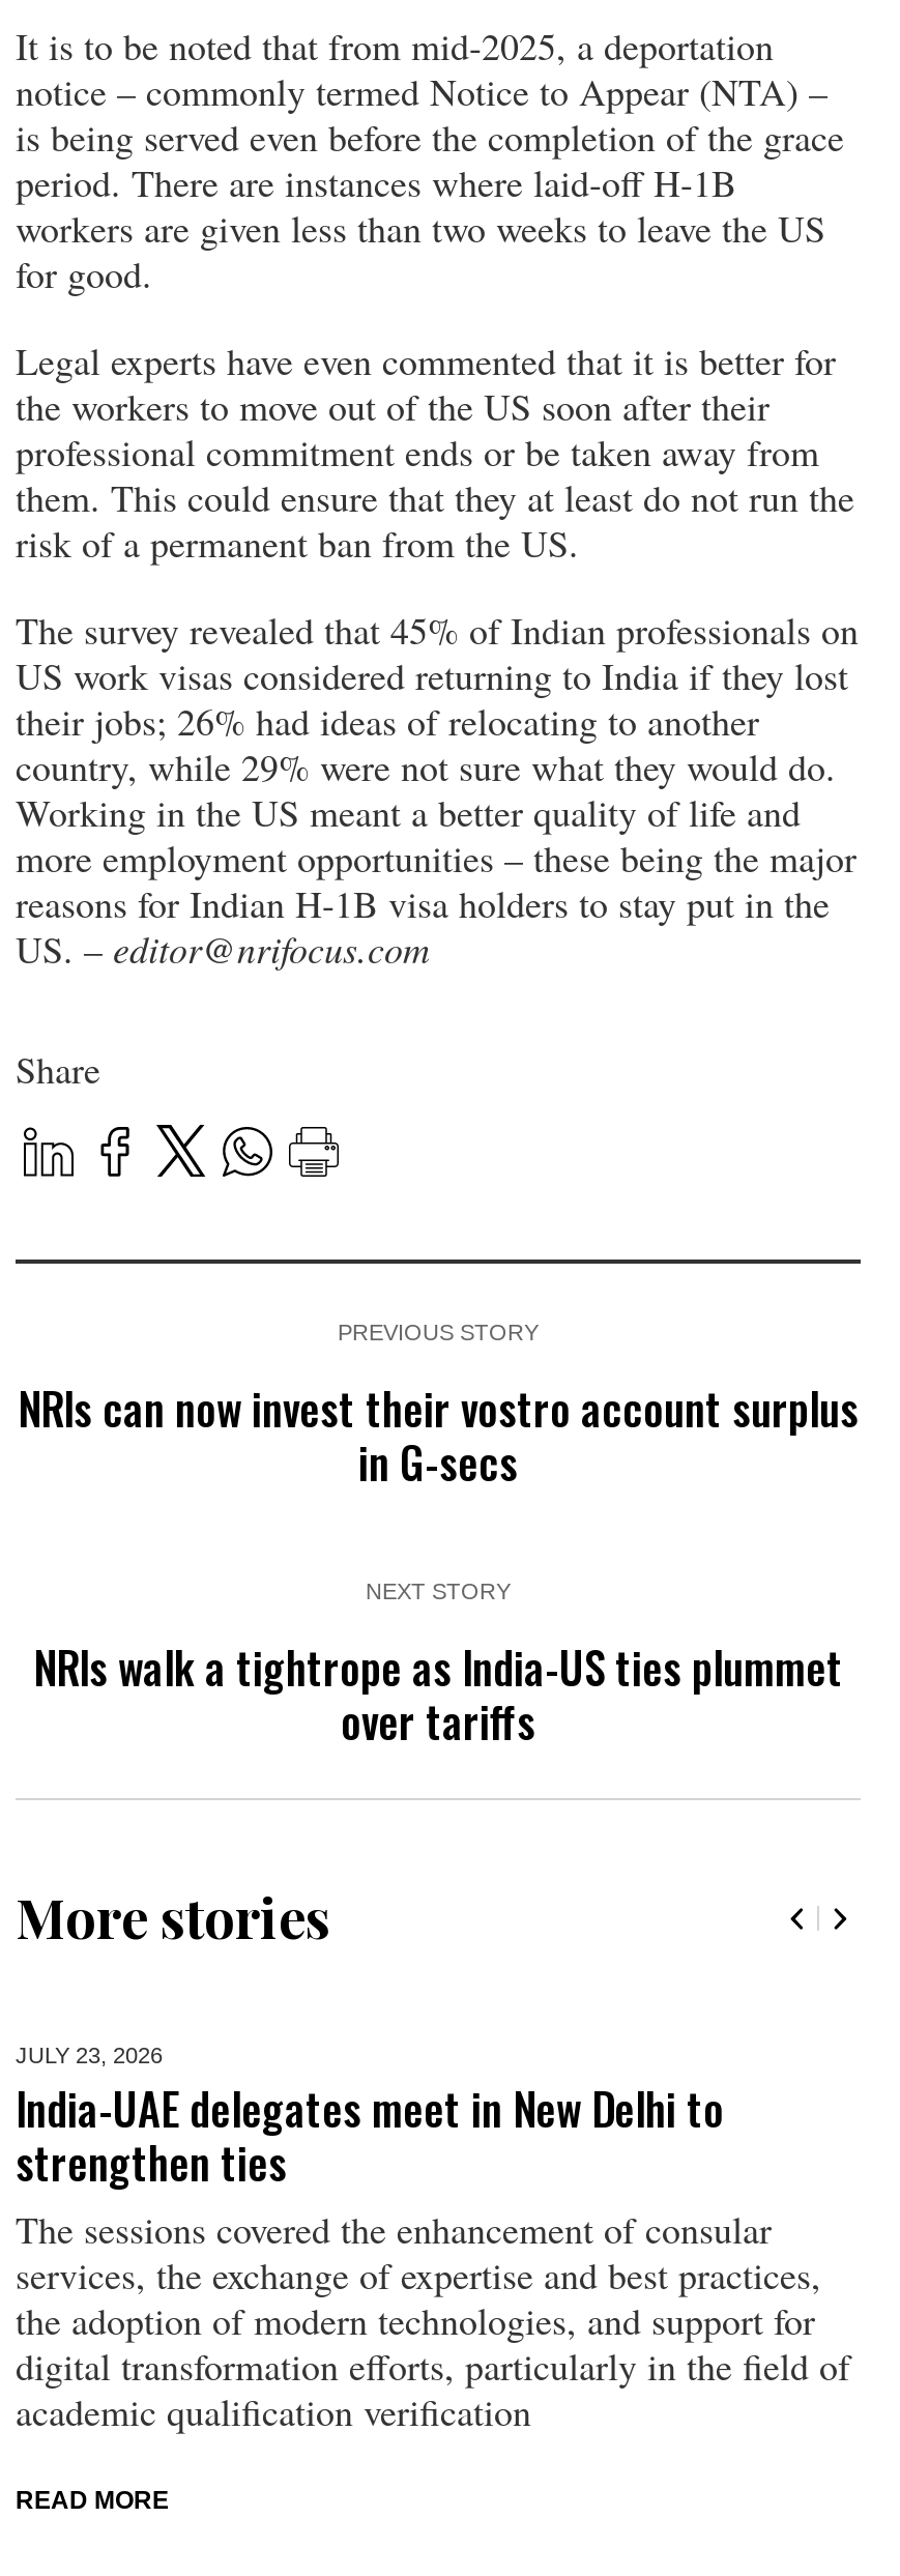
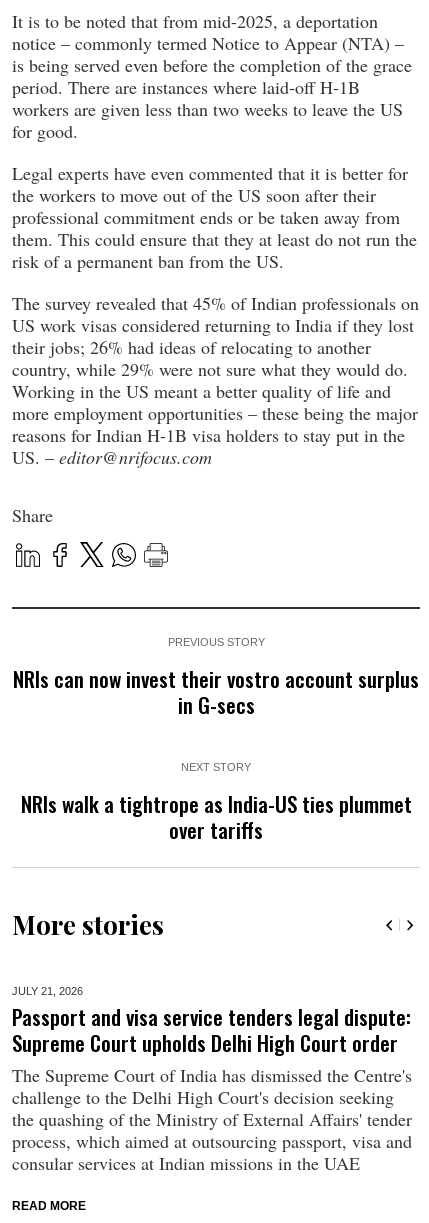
[16,2042,850,2436] JULY 23, 2026 | India-UAE delegates meet in New Delhi to | strengthen ties | The sessions covered the enhancement of consular | services, the exchange of expertise and best practices, | the adoption of modern technologies, and support for | digital transformation efforts, particularly in the field of | academic qualification verification -> [12,985,412,1175] JULY 21, 2026 | Passport and visa service tenders legal dispute: | Supreme Court upholds Delhi High Court order | The Supreme Court of India has dismissed the Centre's | challenge to the Delhi High Court's decision seeking | the quashing of the Ministry of External Affairs' tender | process, which aimed at outsourcing passport, visa and | consular services at Indian missions in the UAE

